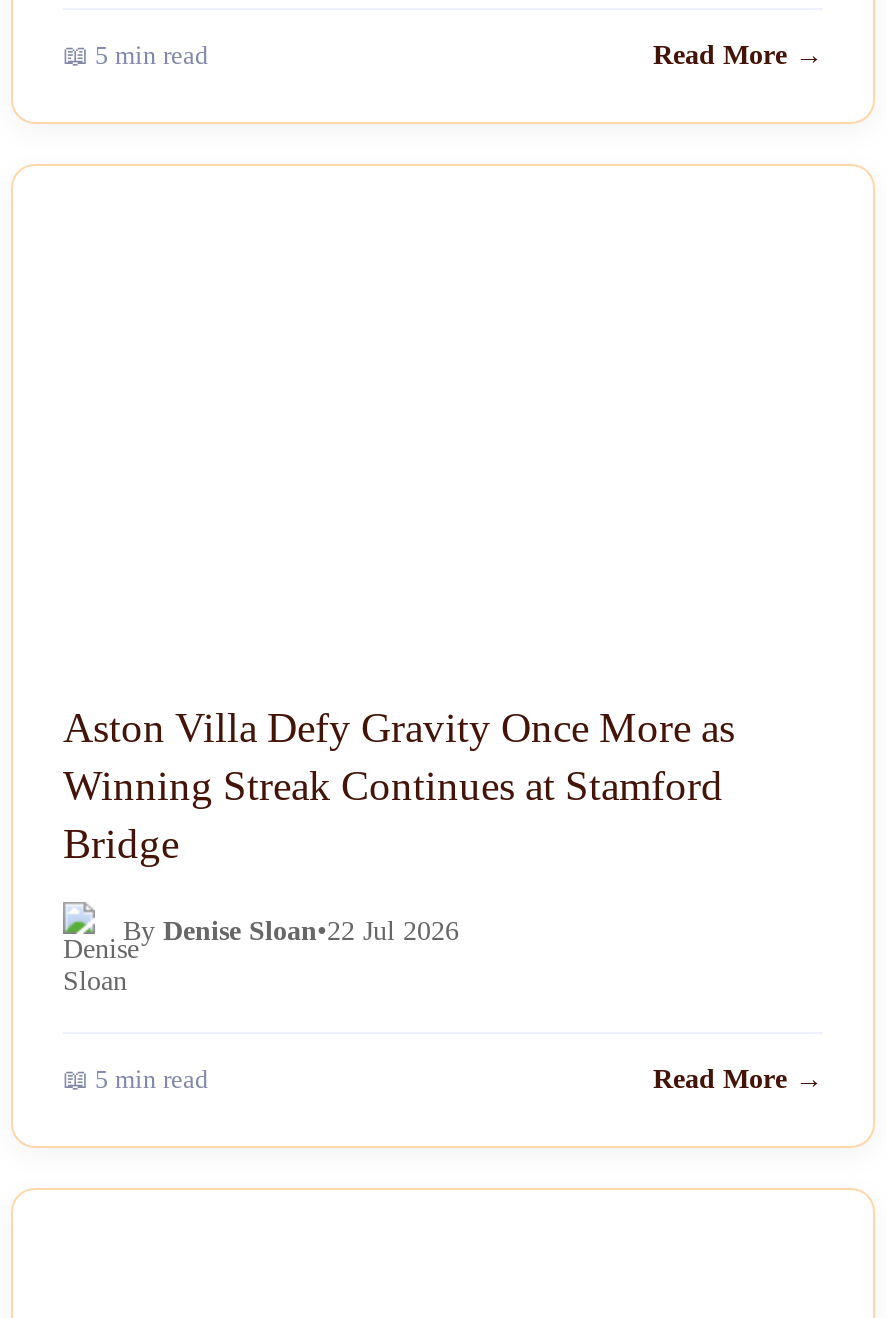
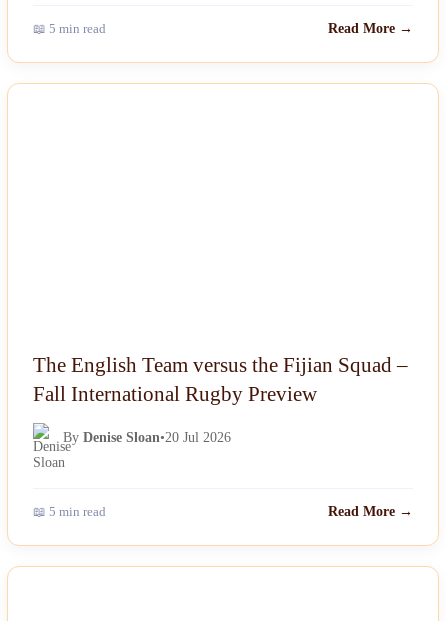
[63,704,735,866] Aston Villa Defy Gravity Once More as | Winning Streak Continues at Stamford | Bridge -> [33,353,408,405] The English Team versus the Fijian Squad – | Fall International Rugby Preview
[123,916,459,946] By Denise Sloan•22 Jul 2026 -> [63,430,231,445] By Denise Sloan•20 Jul 2026

